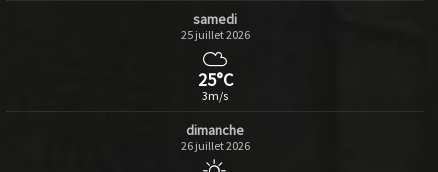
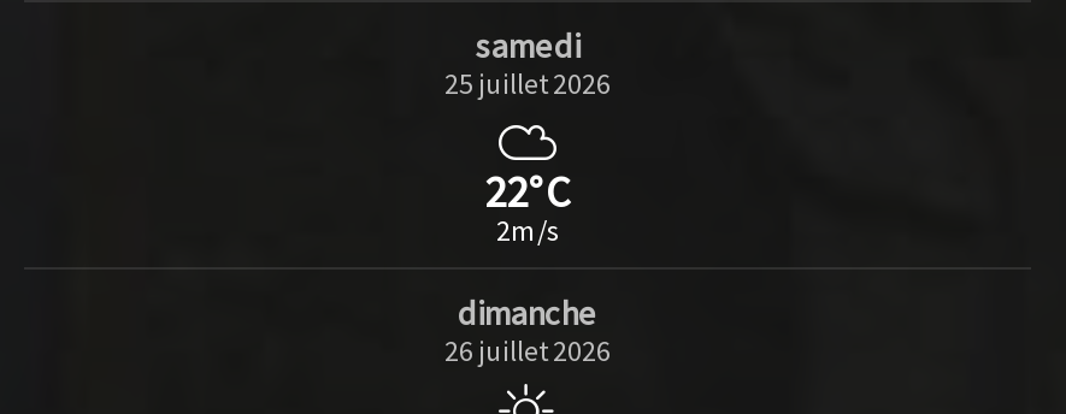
[197,68,232,103] 25°C | 3m/s -> [485,165,570,249] 22°C | 2m/s

